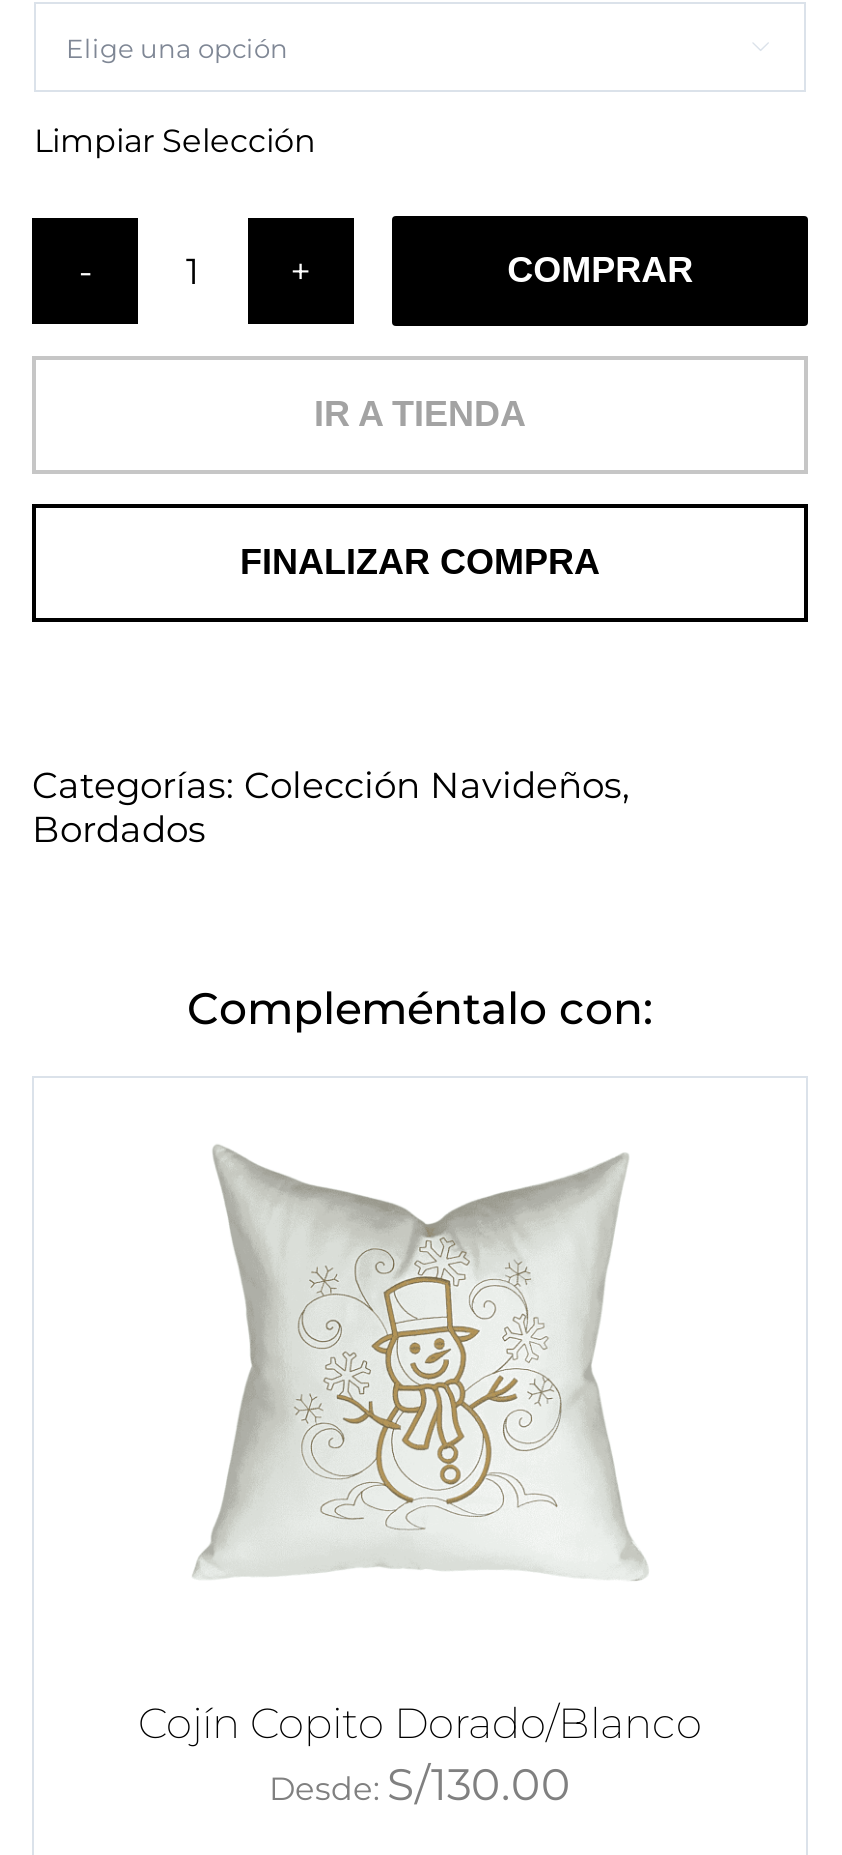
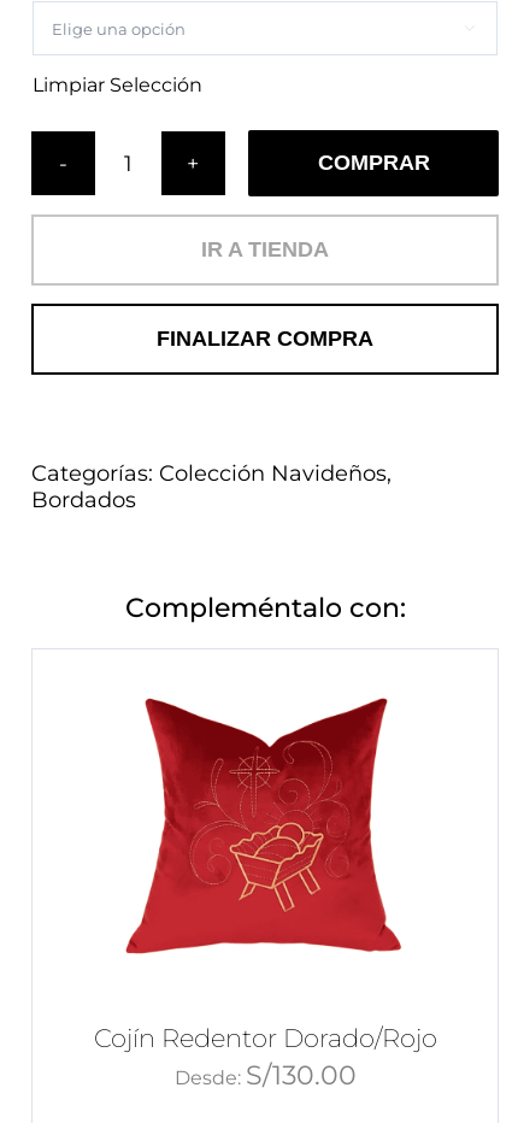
[190,1144,644,1582] [image] -> [125,692,401,954] [image]
[138,1698,702,1748] Cojín Copito Dorado/Blanco -> [93,1023,437,1053] Cojín Redentor Dorado/Rojo

